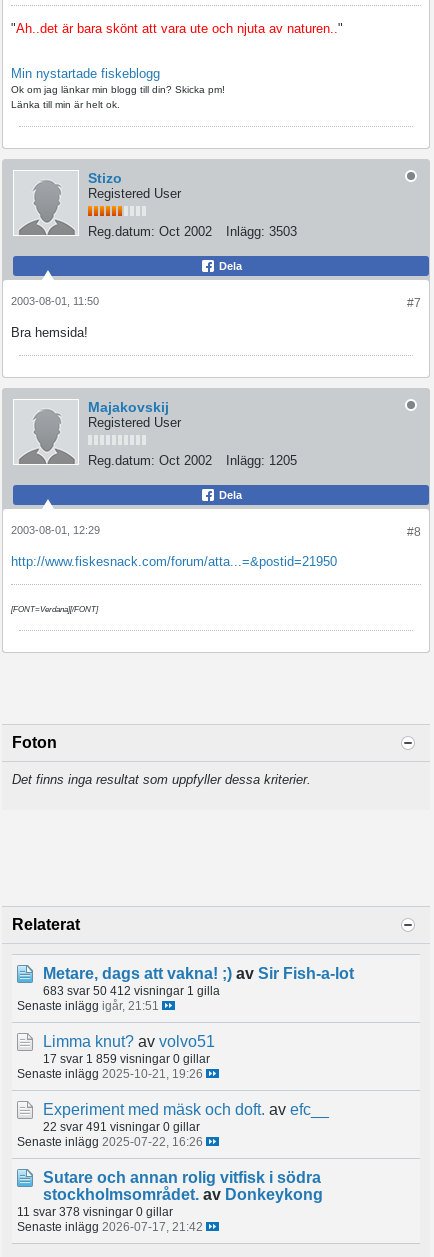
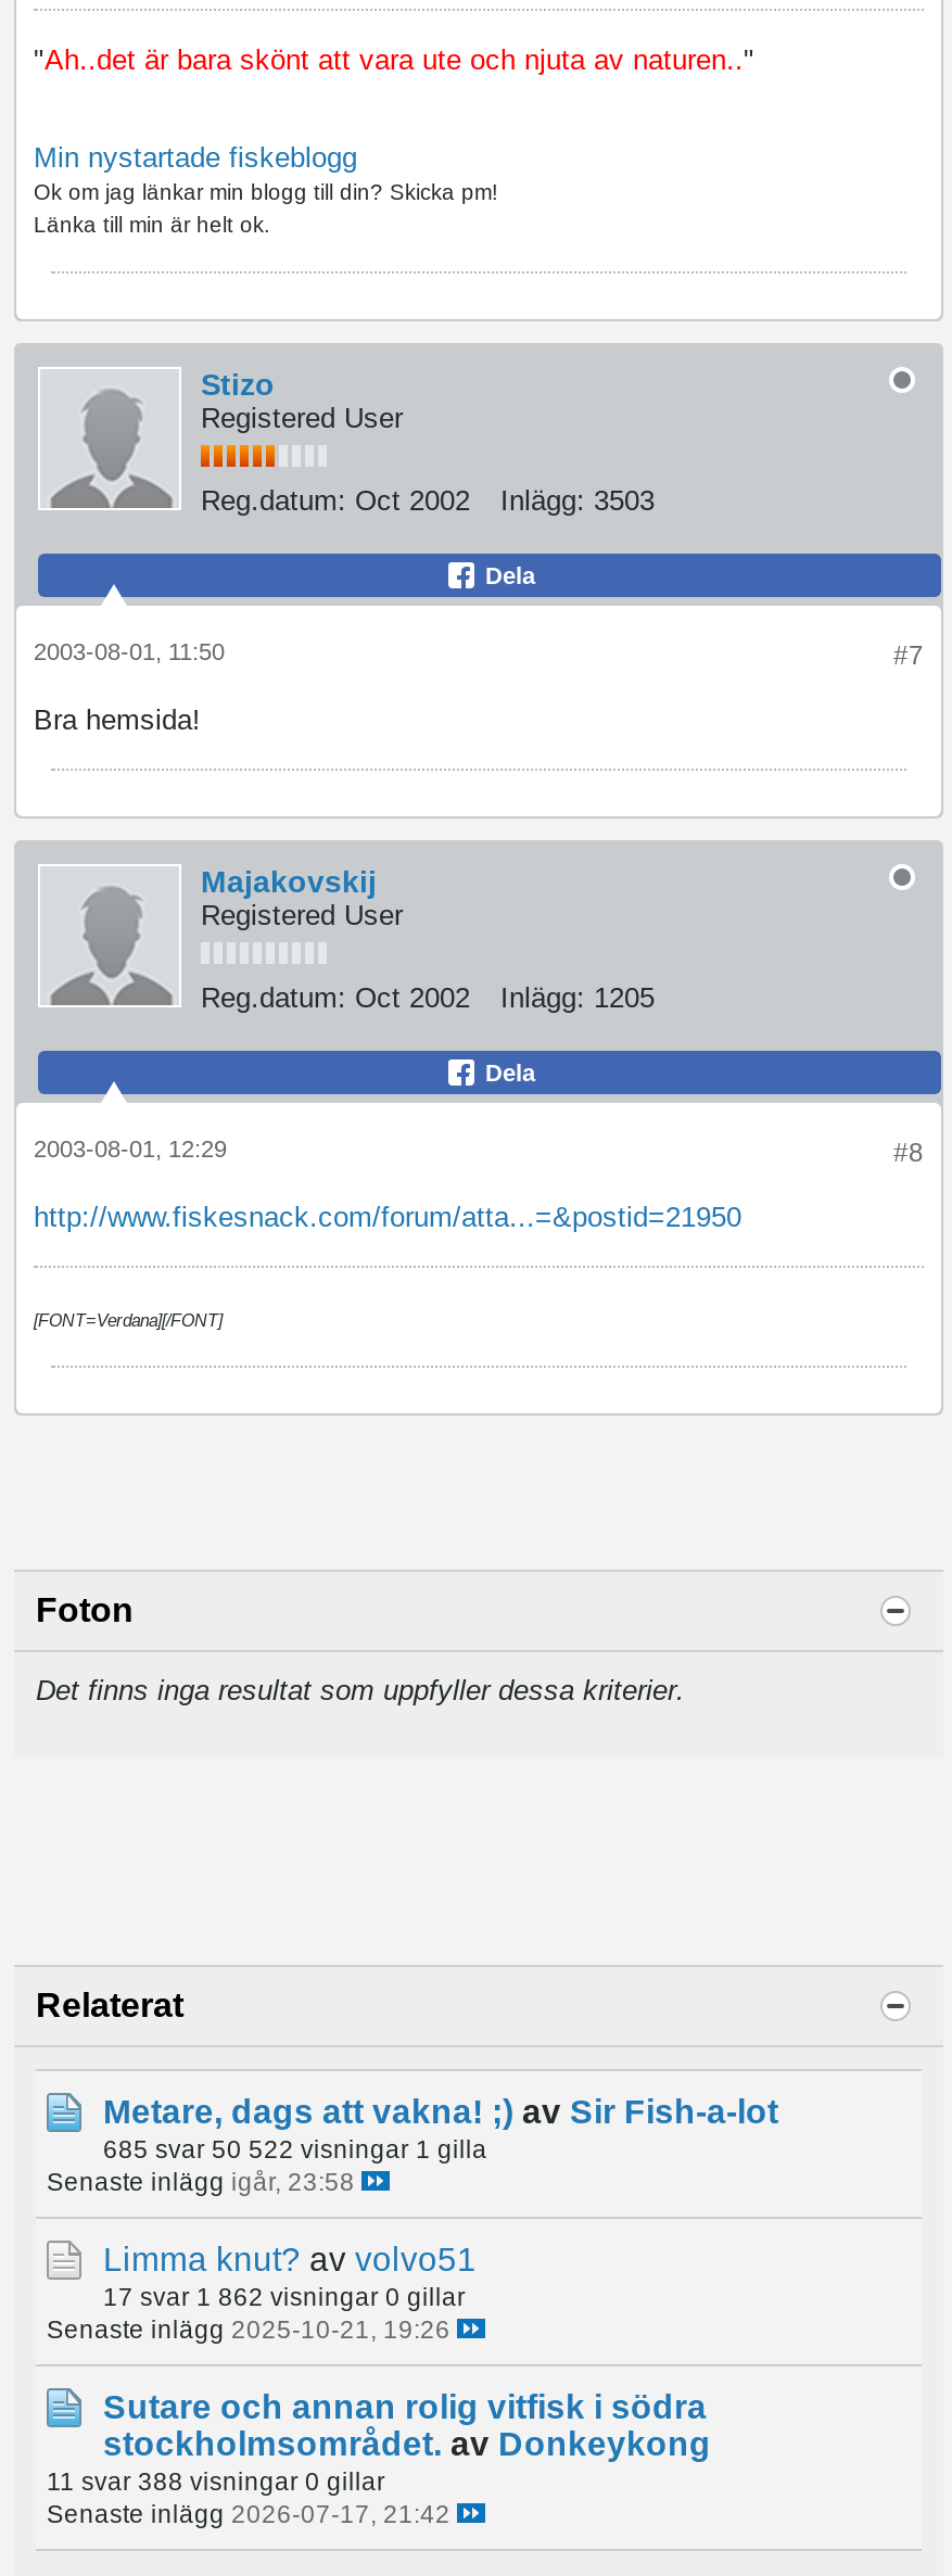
[43,984,220,997] 683 svar 50 412 visningar 1 gilla -> [103,2134,487,2162] 685 svar 50 522 visningar 1 gilla
[17,999,159,1012] Senaste inlägg igår, 21:51 -> [47,2167,355,2195] Senaste inlägg igår, 23:58
[43,1052,210,1065] 17 svar 1 859 visningar 0 gillar -> [103,2282,466,2310] 17 svar 1 862 visningar 0 gillar
[17,1101,329,1148] Experiment med mäsk och doft. av efc__ | 22 svar 491 visningar 0 gillar | Senaste inlägg 2025-07-22, 16:26 -> none
[17,1205,173,1218] 11 svar 378 visningar 0 gillar -> [47,2466,385,2495] 11 svar 388 visningar 0 gillar

